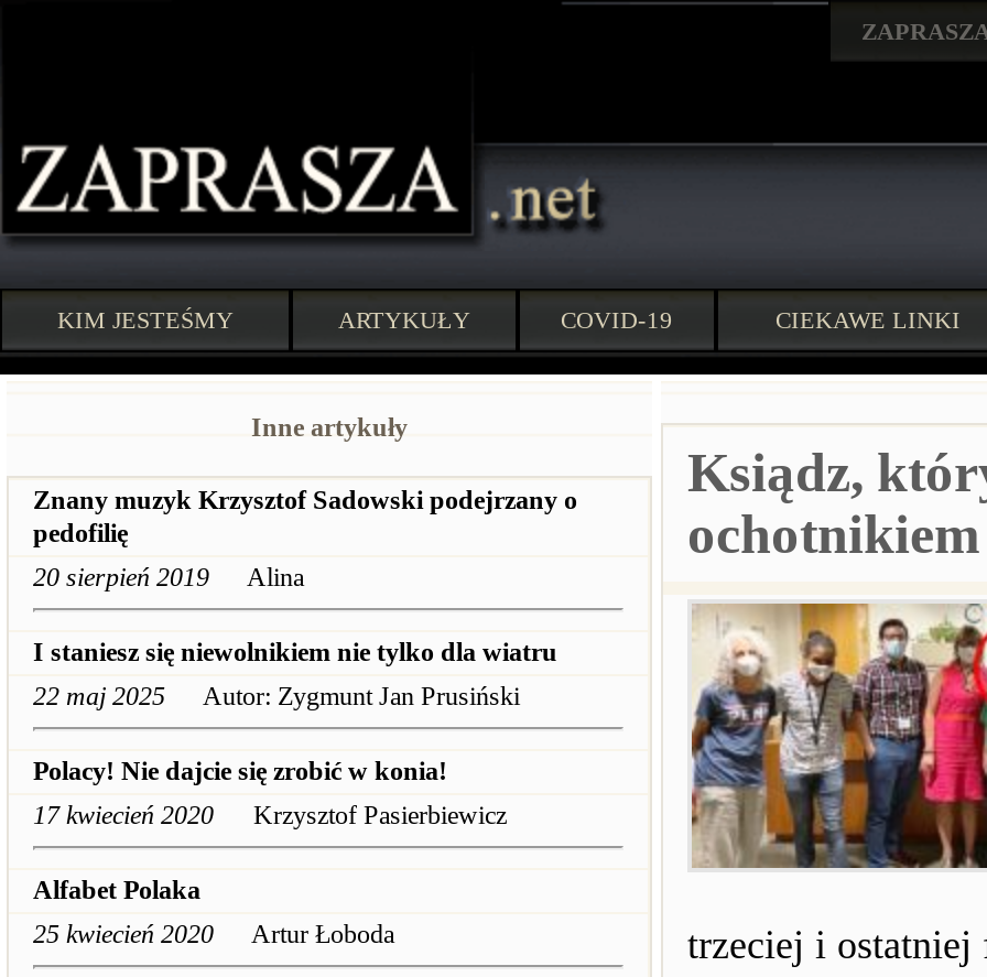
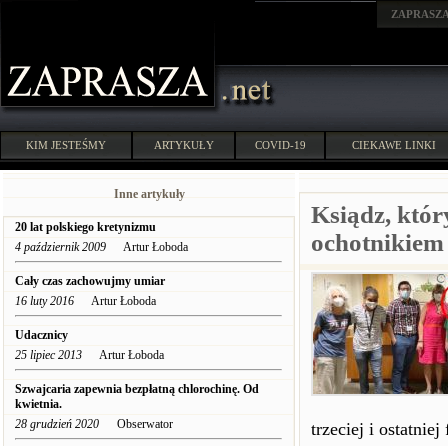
[33,485,577,593] Znany muzyk Krzysztof Sadowski podejrzany o | pedofilię | 20 sierpień 2019 Alina -> [15,220,188,254] 20 lat polskiego kretynizmu | 4 październik 2009 Artur Łoboda
[33,637,557,712] I staniesz się niewolnikiem nie tylko dla wiatru | 22 maj 2025 Autor: Zygmunt Jan Prusiński -> [15,274,165,308] Cały czas zachowujmy umiar | 16 luty 2016 Artur Łoboda
[33,756,507,831] Polacy! Nie dajcie się zrobić w konia! | 17 kwiecień 2020 Krzysztof Pasierbiewicz -> [15,328,164,362] Udacznicy | 25 lipiec 2013 Artur Łoboda
[33,875,394,949] Alfabet Polaka | 25 kwiecień 2020 Artur Łoboda -> [15,382,259,431] Szwajcaria zapewnia bezpłatną chlorochinę. Od | kwietnia. | 28 grudzień 2020 Obserwator

